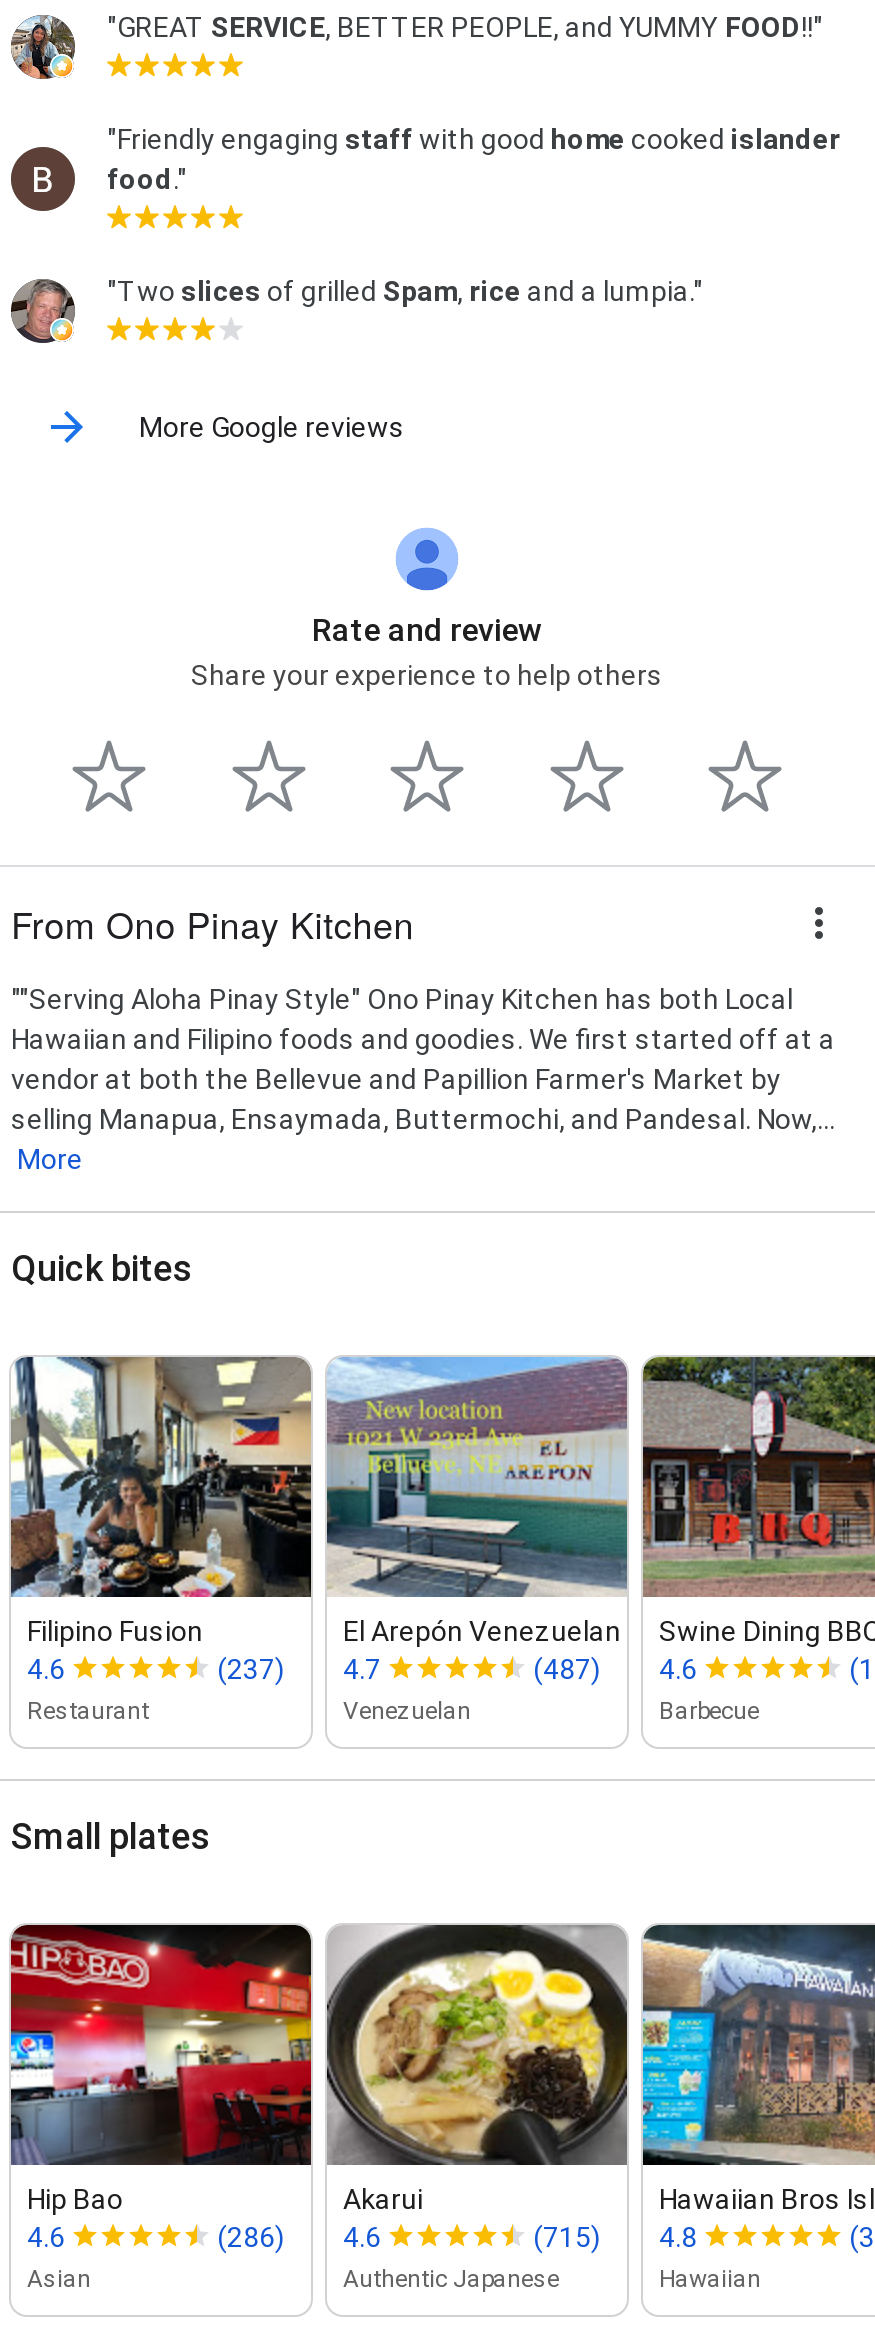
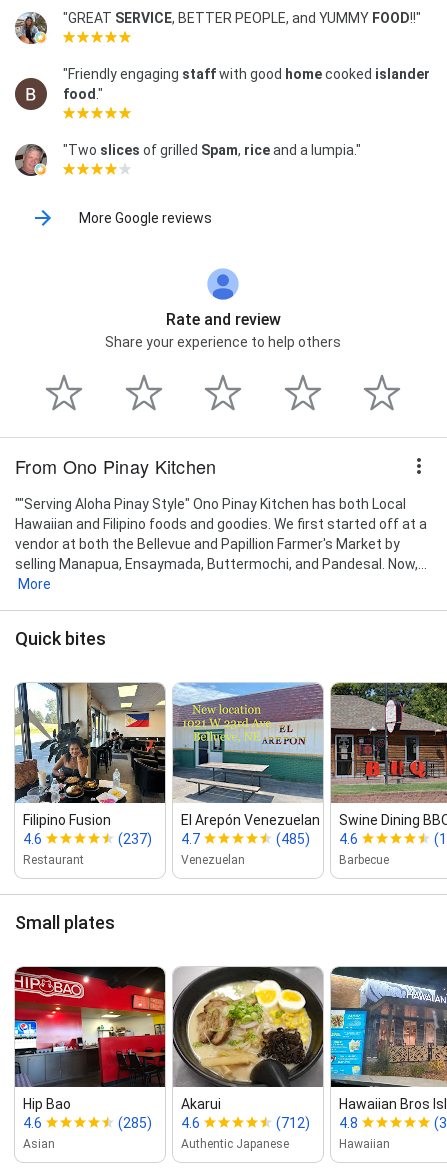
[533,1652,697,1684] (487) 4.6 -> [276,831,358,847] (485) 4.6
[217,2220,381,2252] (286) 4.6 -> [118,1115,200,1131] (285) 4.6
[533,2220,697,2252] (715) 4.8 -> [276,1115,358,1131] (712) 4.8

